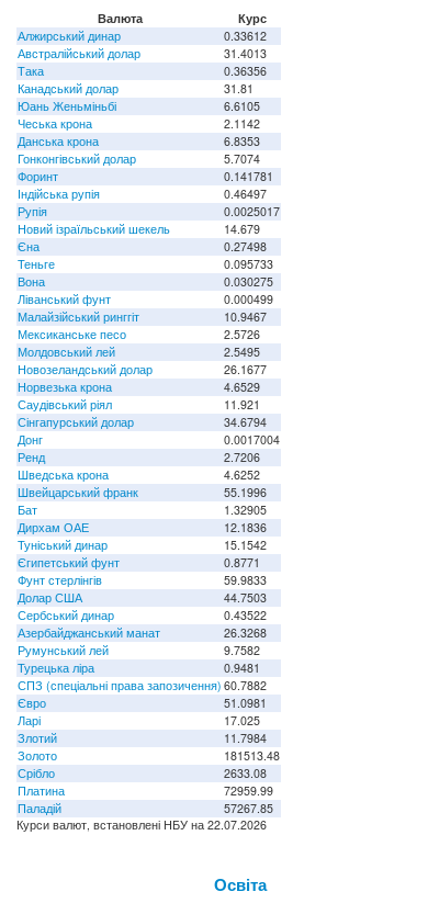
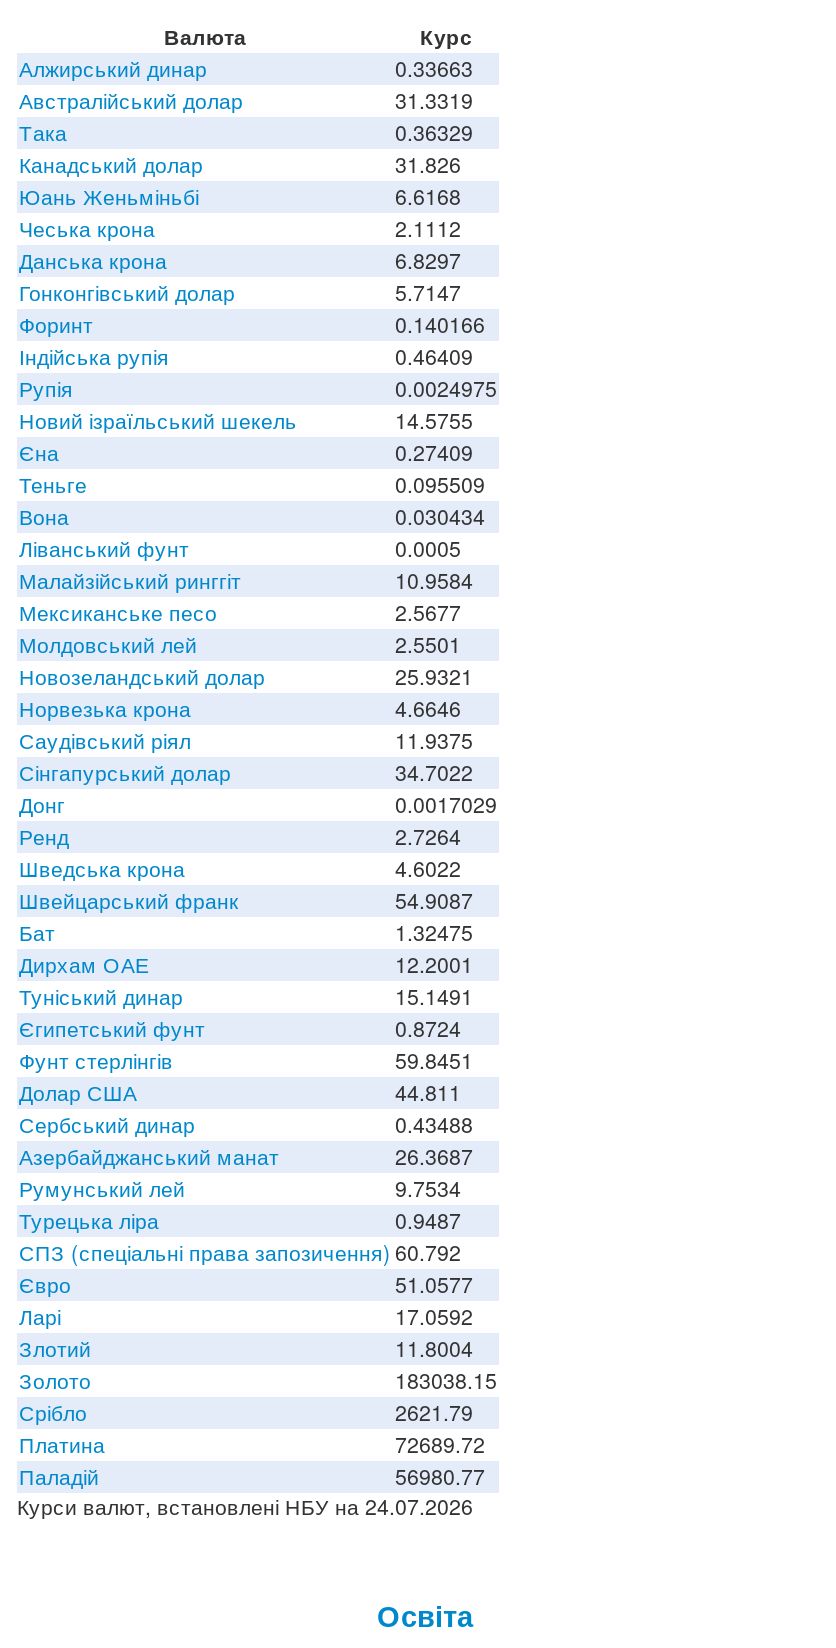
[224,27,267,44] 0.33612 -> [395,53,473,83] 0.33663
[224,45,267,61] 31.4013 -> [395,85,473,115] 31.3319
[224,63,267,79] 0.36356 -> [395,117,473,147] 0.36329
[224,80,254,97] 31.81 -> [395,149,461,179] 31.826
[224,98,260,114] 6.6105 -> [395,181,461,211] 6.6168
[224,115,260,132] 2.1142 -> [395,213,461,243] 2.1112
[224,133,260,149] 6.8353 -> [395,245,461,275] 6.8297
[224,150,260,167] 5.7074 -> [395,277,461,307] 5.7147
[224,168,273,184] 0.141781 -> [395,309,485,339] 0.140166
[224,185,267,202] 0.46497 -> [395,341,473,371] 0.46409
[224,203,280,219] 0.0025017 -> [395,373,497,403] 0.0024975
[224,221,260,237] 14.679 -> [395,405,473,435] 14.5755
[224,238,267,255] 0.27498 -> [395,437,473,467] 0.27409
[224,256,273,272] 0.095733 -> [395,469,485,499] 0.095509
[224,273,273,290] 0.030275 -> [395,501,485,531] 0.030434
[224,291,273,307] 0.000499 -> [395,533,461,563] 0.0005
[224,308,267,325] 10.9467 -> [395,565,473,595] 10.9584
[224,326,260,342] 2.5726 -> [395,597,461,627] 2.5677
[224,343,260,360] 2.5495 -> [395,629,461,659] 2.5501
[224,361,267,377] 26.1677 -> [395,661,473,691] 25.9321
[224,379,260,395] 4.6529 -> [395,693,461,723] 4.6646
[224,396,260,413] 11.921 -> [395,725,473,755] 11.9375
[224,414,267,430] 34.6794 -> [395,757,473,787] 34.7022
[224,431,280,448] 0.0017004 -> [395,789,497,819] 0.0017029
[224,449,260,465] 2.7206 -> [395,821,461,851] 2.7264
[224,466,260,483] 4.6252 -> [395,853,461,883] 4.6022
[224,484,267,500] 55.1996 -> [395,885,473,915] 54.9087
[224,501,267,518] 1.32905 -> [395,917,473,947] 1.32475
[224,519,267,535] 12.1836 -> [395,949,473,979] 12.2001
[224,537,267,553] 15.1542 -> [395,981,473,1011] 15.1491
[224,554,260,571] 0.8771 -> [395,1013,461,1043] 0.8724
[224,572,267,588] 59.9833 -> [395,1045,473,1075] 59.8451
[224,589,267,606] 44.7503 -> [395,1077,461,1107] 44.811
[224,607,267,623] 0.43522 -> [395,1109,473,1139] 0.43488
[224,624,267,641] 26.3268 -> [395,1141,473,1171] 26.3687
[224,642,260,658] 9.7582 -> [395,1173,461,1203] 9.7534
[224,659,260,676] 0.9481 -> [395,1205,461,1235] 0.9487
[18,677,267,693] СПЗ (спеціальні права запозичення) 60.7882 -> [19,1237,461,1267] СПЗ (спеціальні права запозичення) 60.792
[224,695,267,711] 51.0981 -> [395,1269,473,1299] 51.0577
[224,712,260,729] 17.025 -> [395,1301,473,1331] 17.0592
[224,730,267,746] 11.7984 -> [395,1333,473,1363] 11.8004
[224,747,280,764] 181513.48 -> [395,1365,497,1395] 183038.15
[224,765,267,781] 2633.08 -> [395,1397,473,1427] 2621.79
[224,782,273,799] 72959.99 -> [395,1429,485,1459] 72689.72
[224,800,273,816] 57267.85 -> [395,1461,485,1491] 56980.77
[16,816,267,833] Курси валют, встановлені НБУ на 22.07.2026 -> [17,1491,473,1521] Курси валют, встановлені НБУ на 24.07.2026

